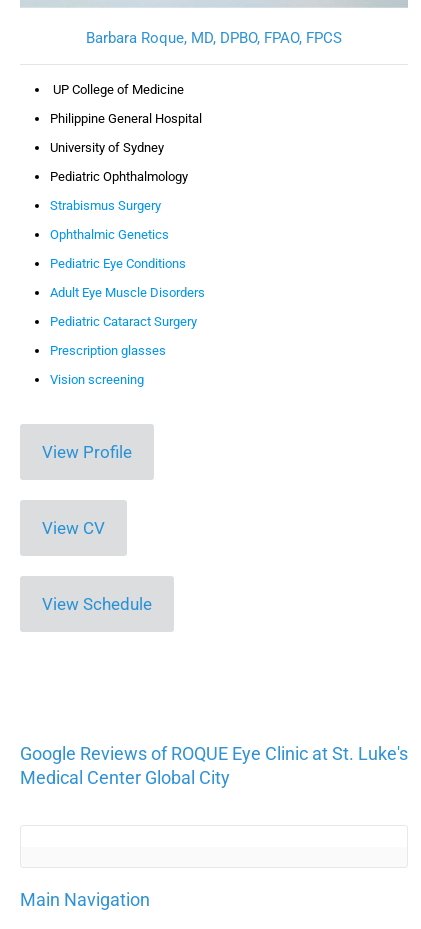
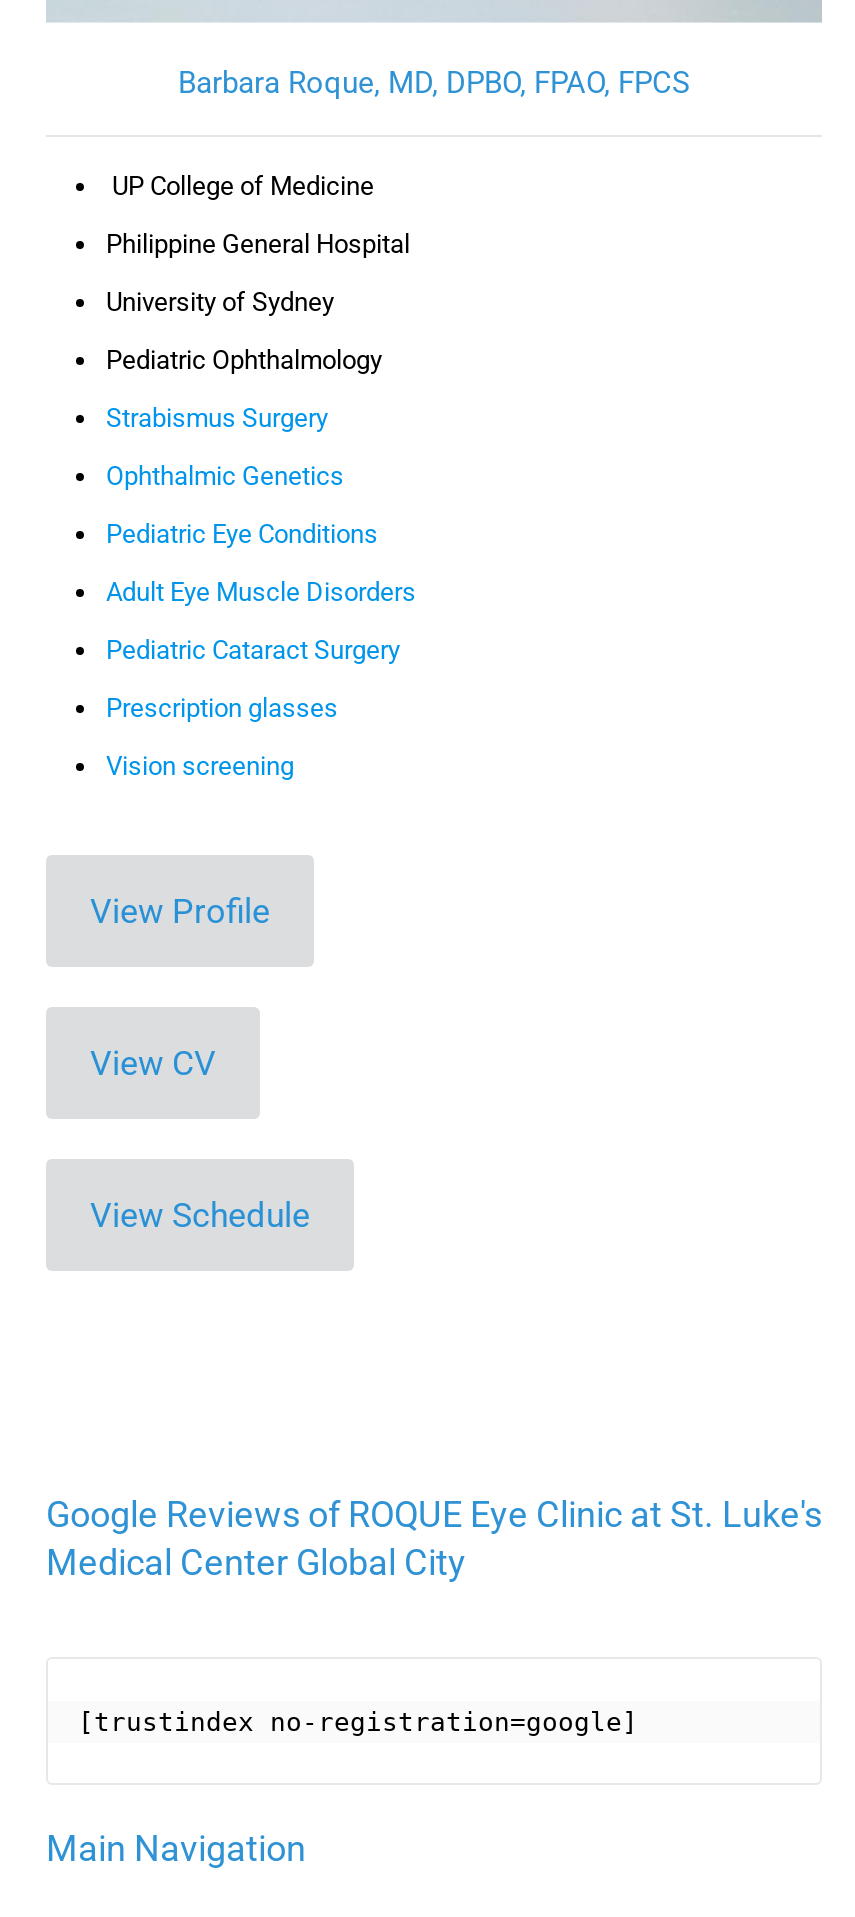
none -> [78,1707,638,1737] [trustindex no-registration=google]

